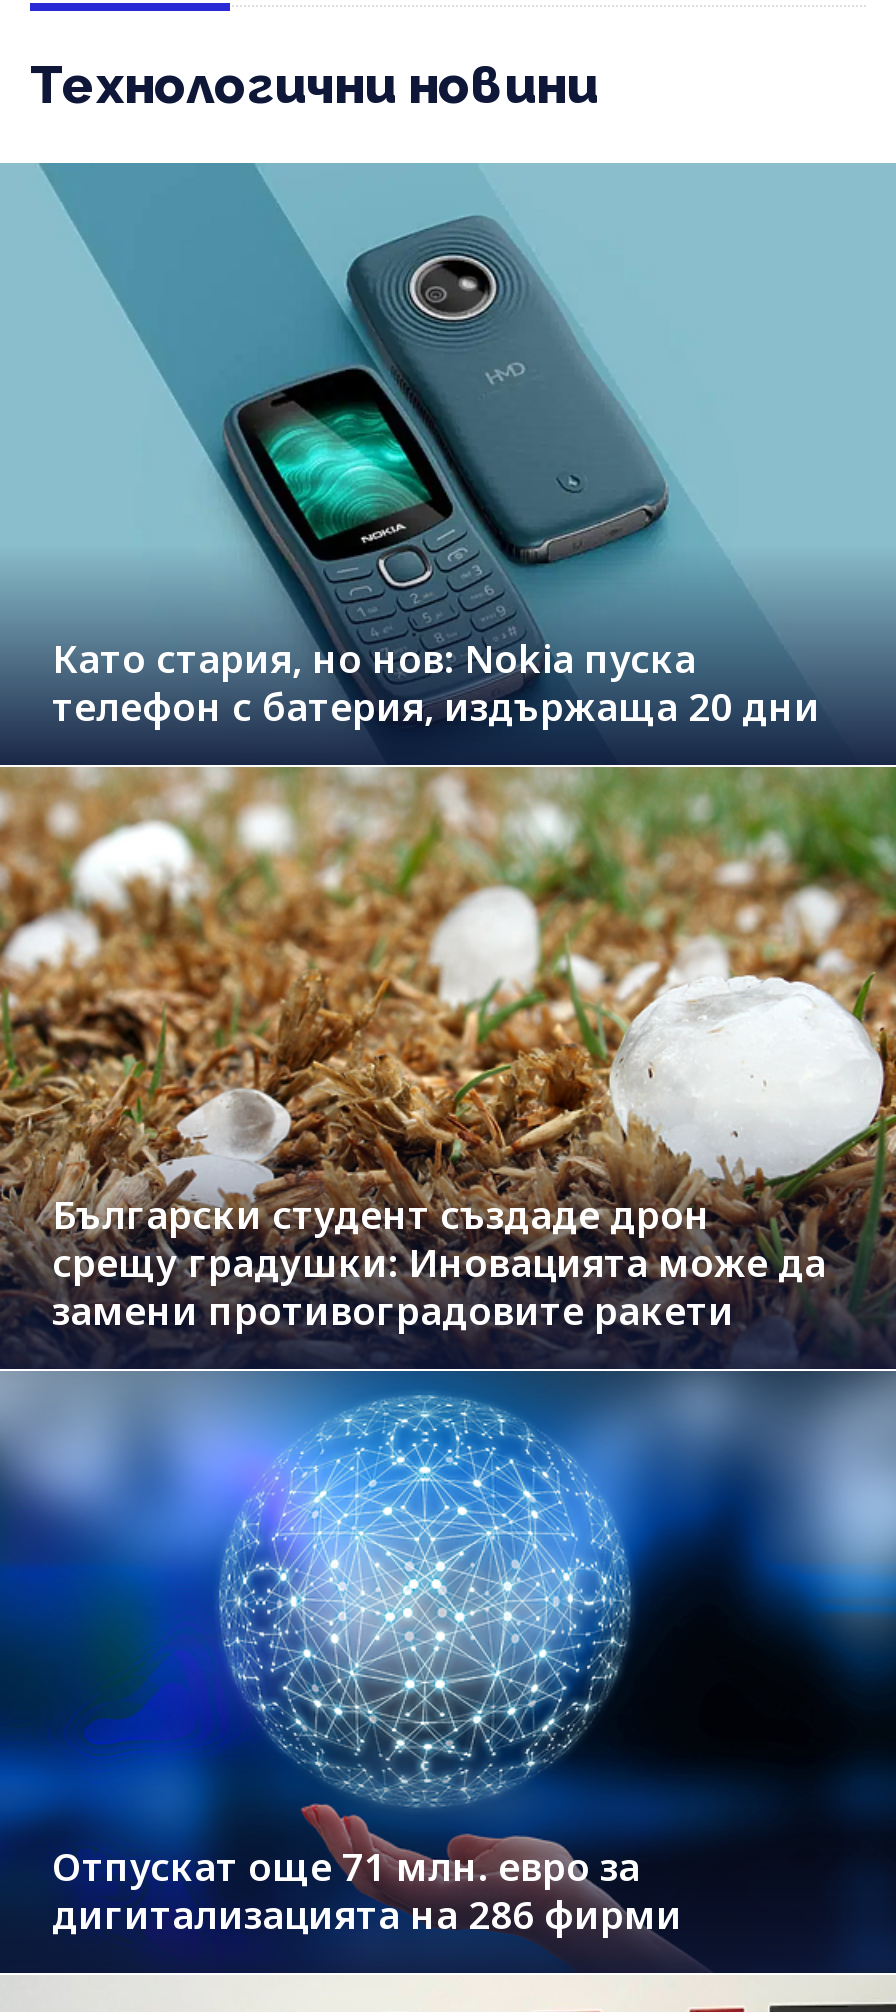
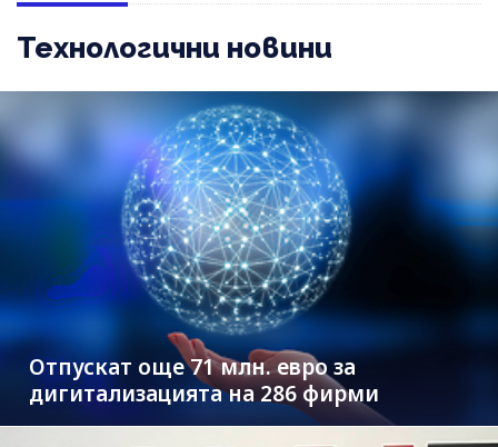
[6,163,890,749] [image] | Като стария, но нов: Nokia пуска | телефон с батерия, издържаща 20 дни -> none
[6,765,890,1371] [image] | Български студент създаде дрон | срещу градушки: Иновацията може да | замени противоградовите ракети -> none

